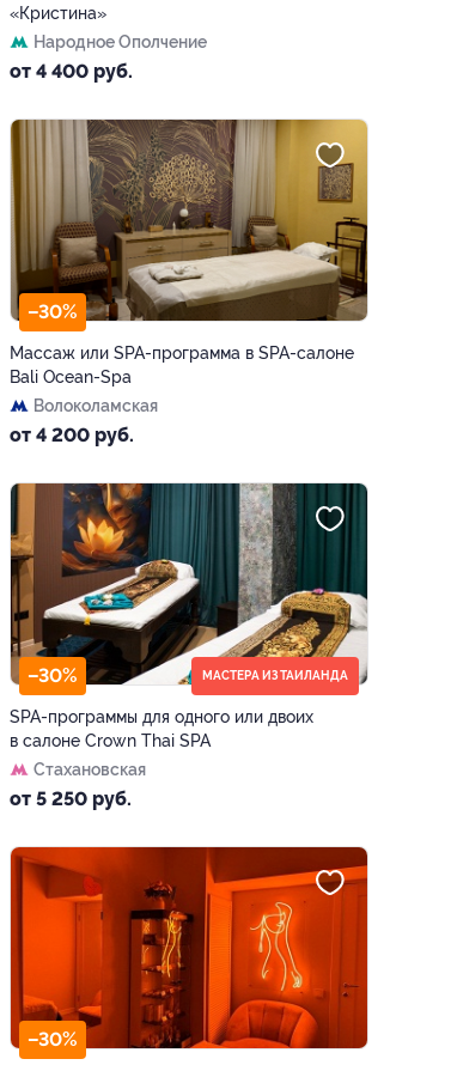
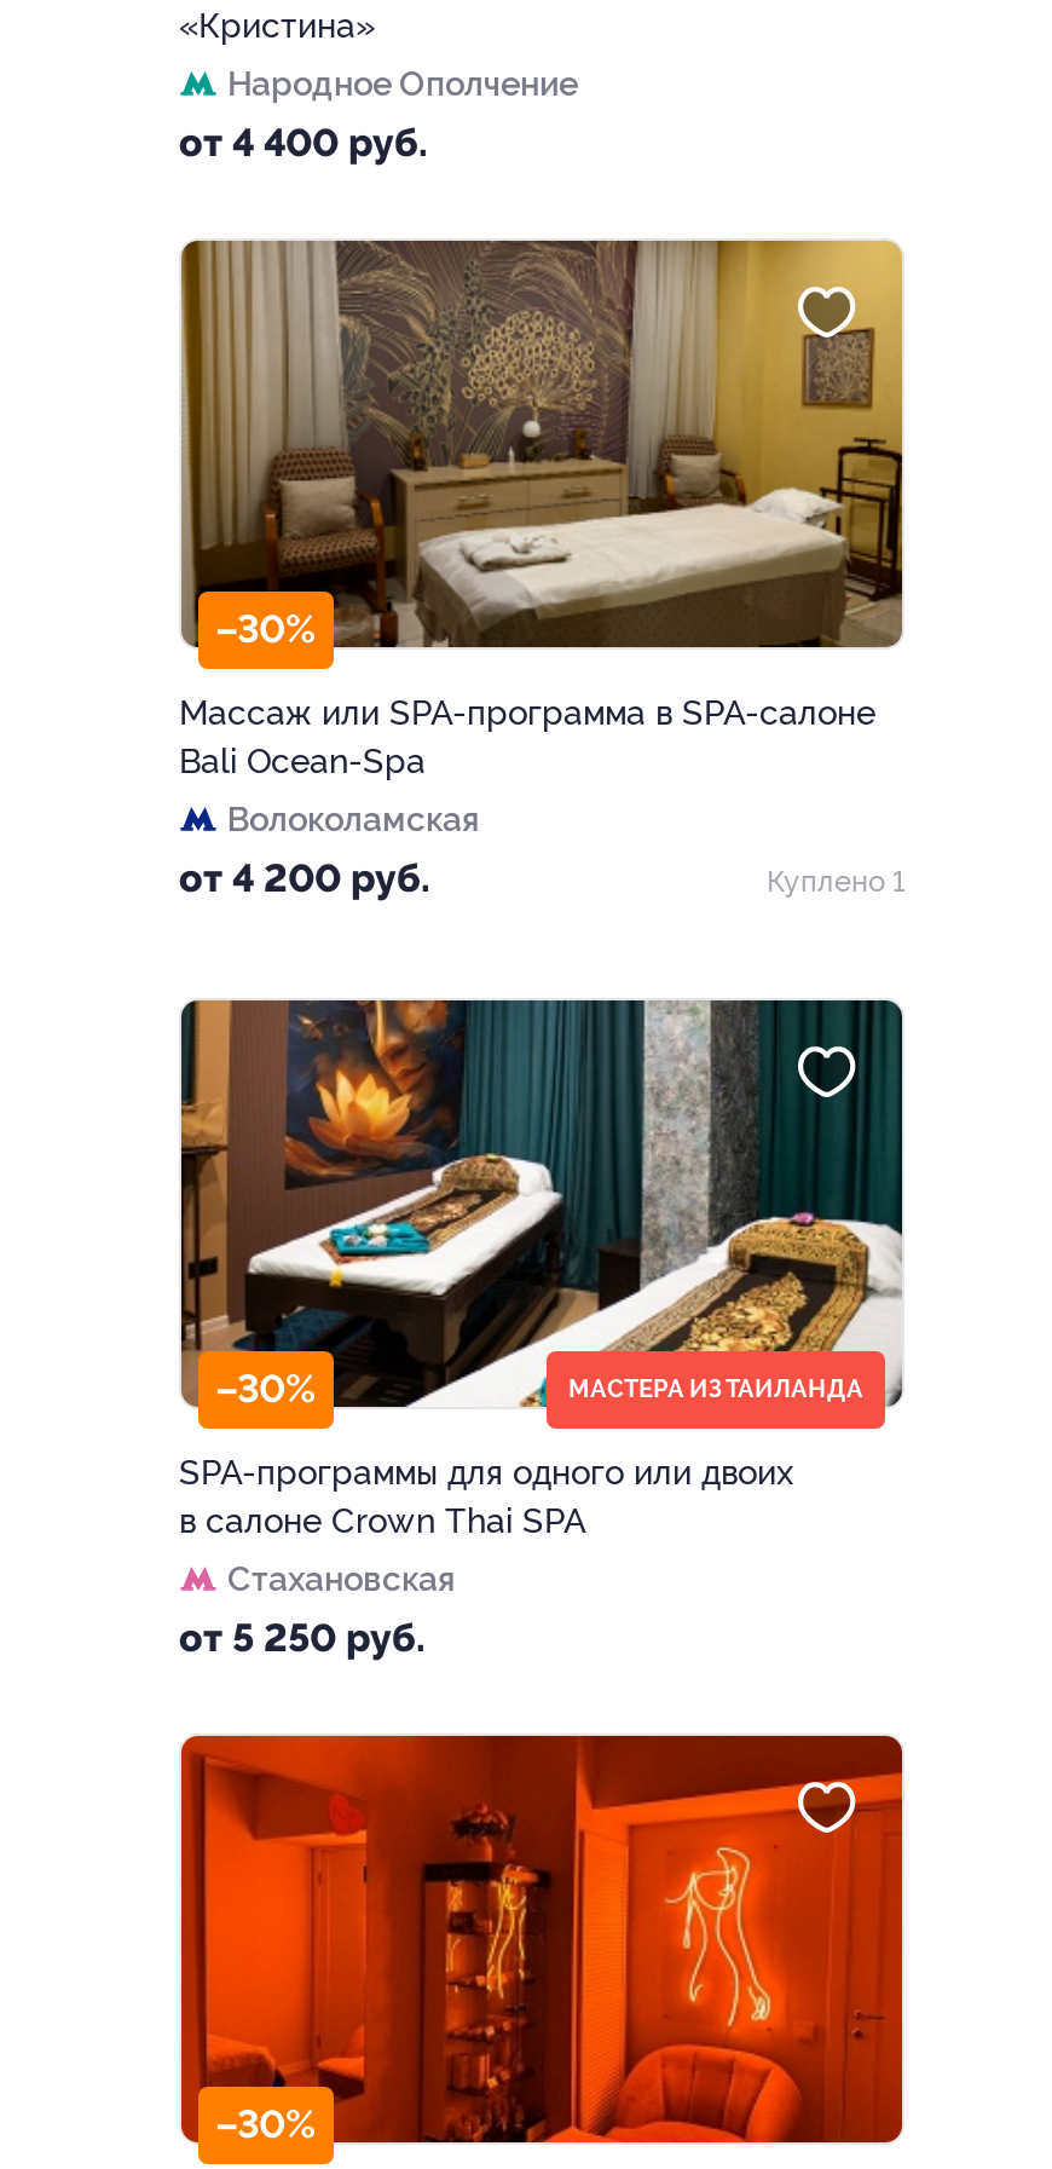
none -> [767,866,904,900] Куплено 1

